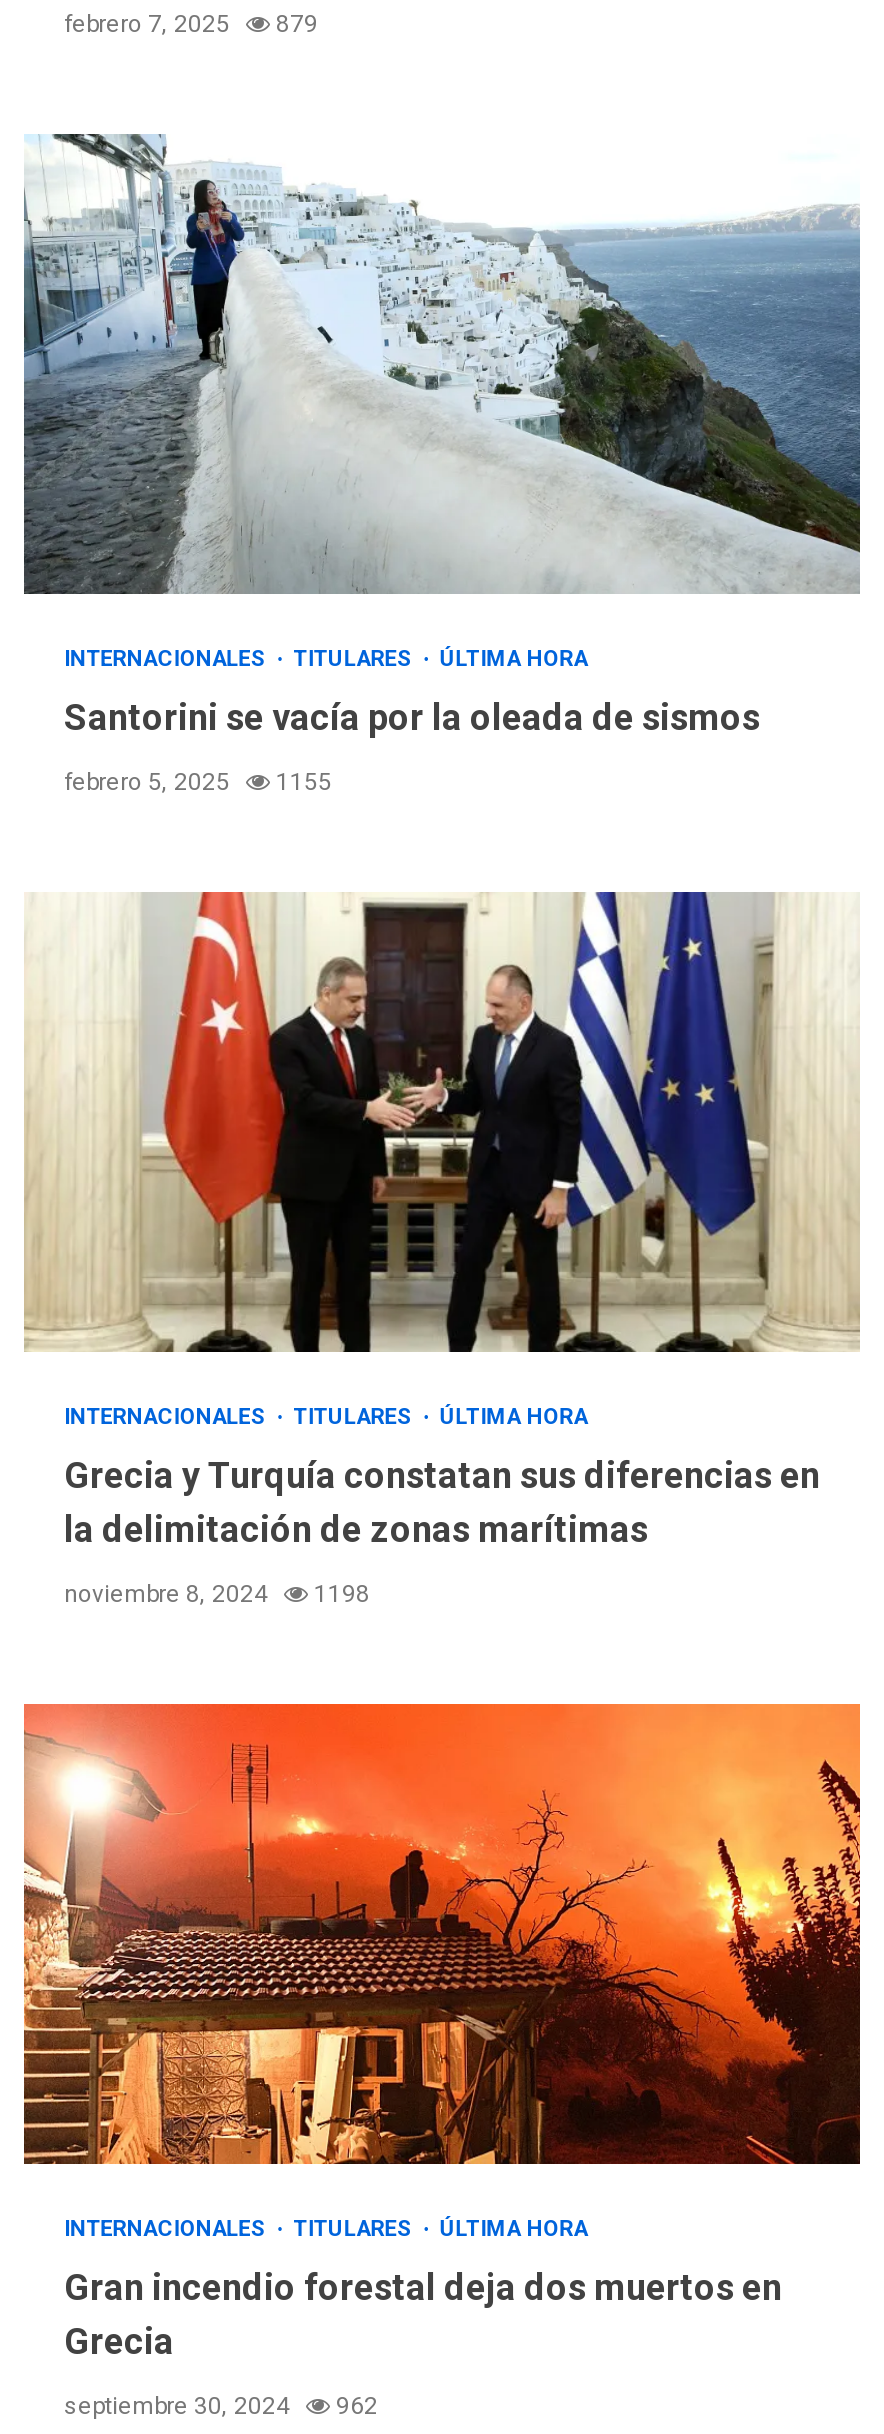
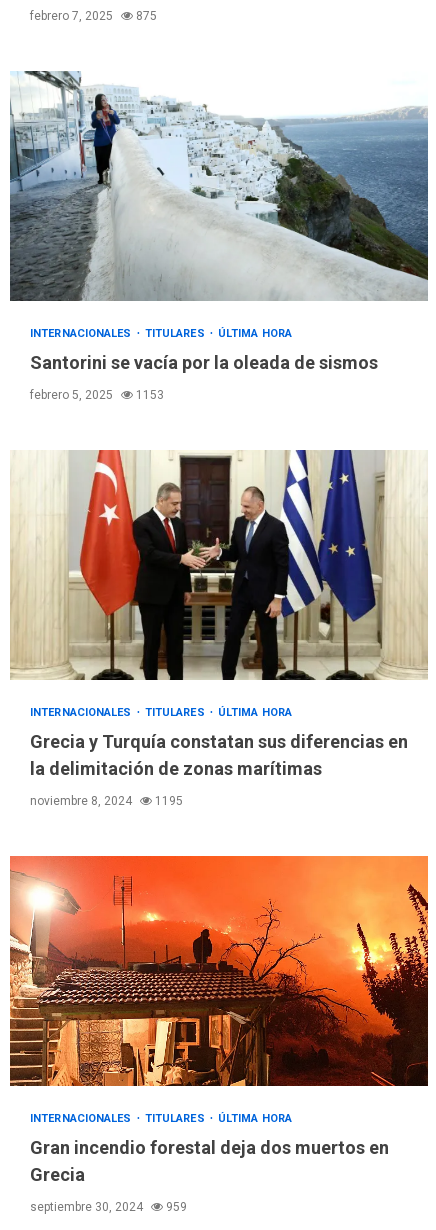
[64,9,318,37] febrero 7, 2025 879 -> [30,9,157,23] febrero 7, 2025 875
[64,767,332,795] febrero 5, 2025 1155 -> [30,388,164,402] febrero 5, 2025 1153
[64,1579,370,1607] noviembre 8, 2024 1198 -> [30,794,183,808] noviembre 8, 2024 1195
[64,2391,378,2419] septiembre 30, 2024 962 -> [30,1200,187,1214] septiembre 30, 2024 959

